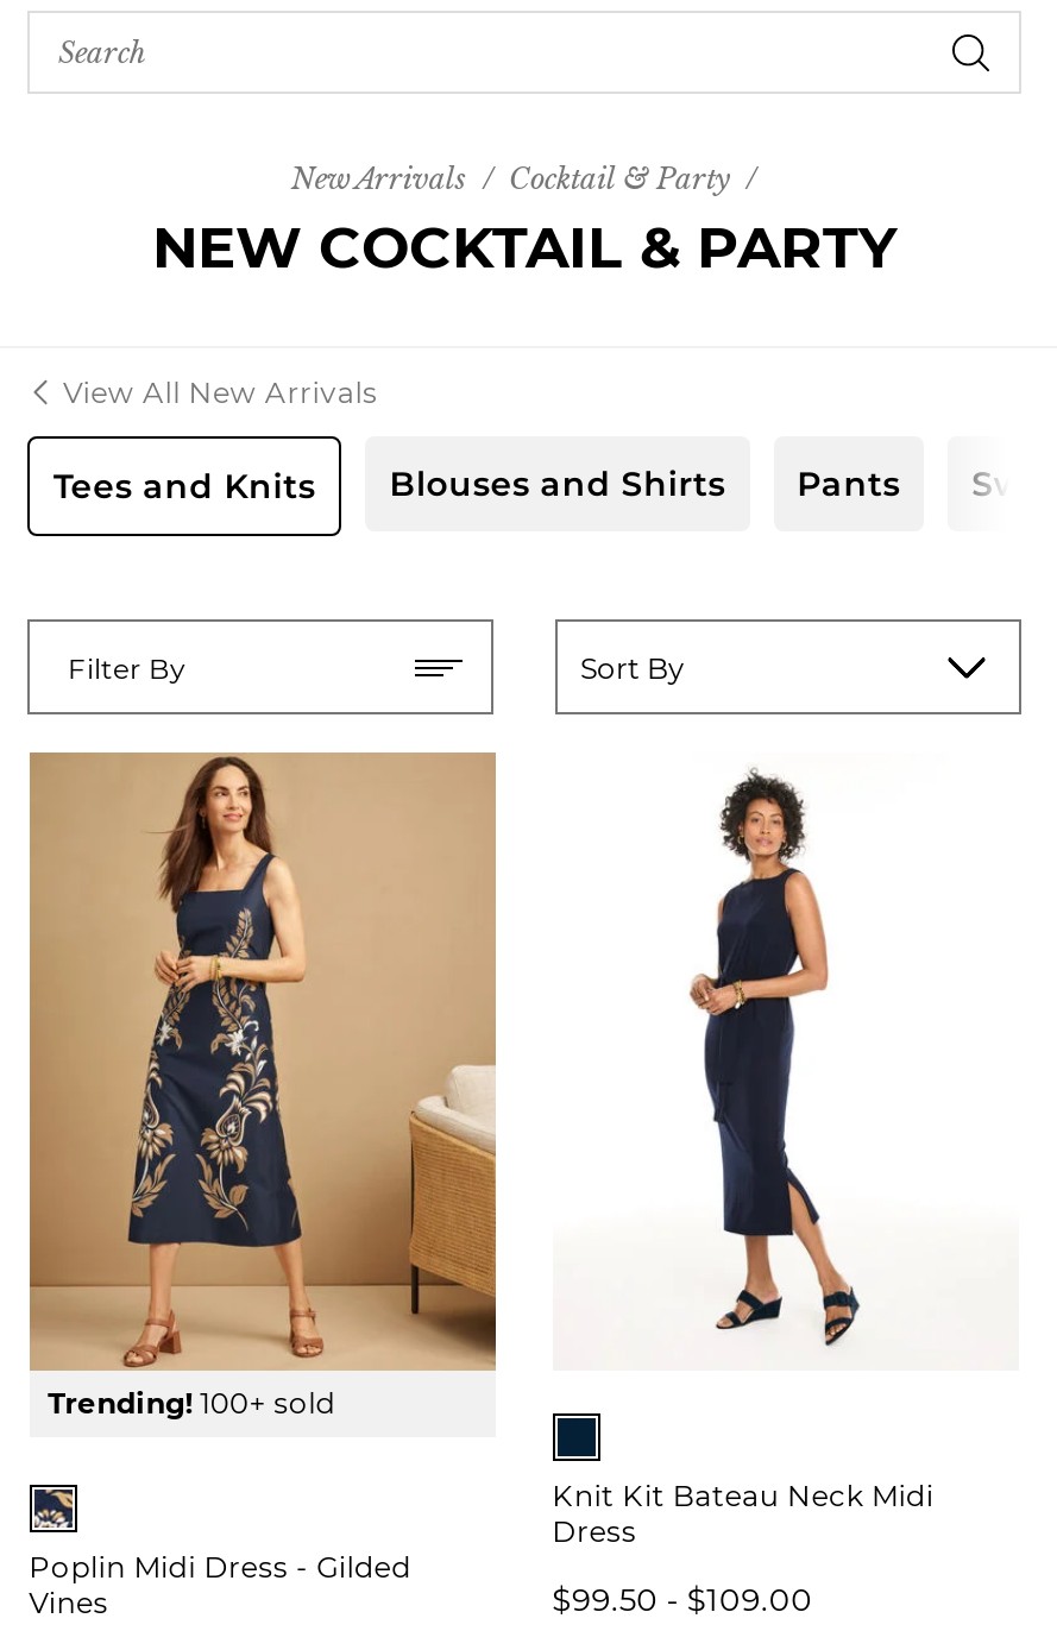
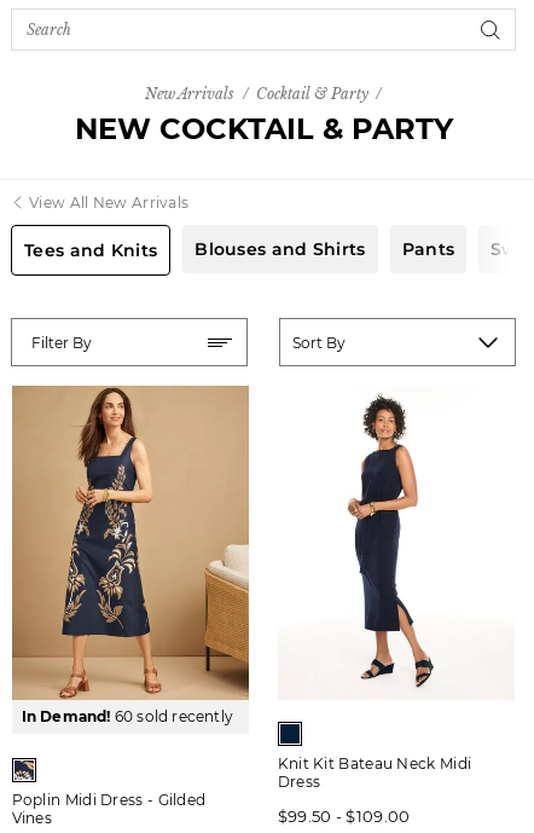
[48,1384,335,1420] Trending! 100+ sold -> [21,707,233,725] In Demand! 60 sold recently

